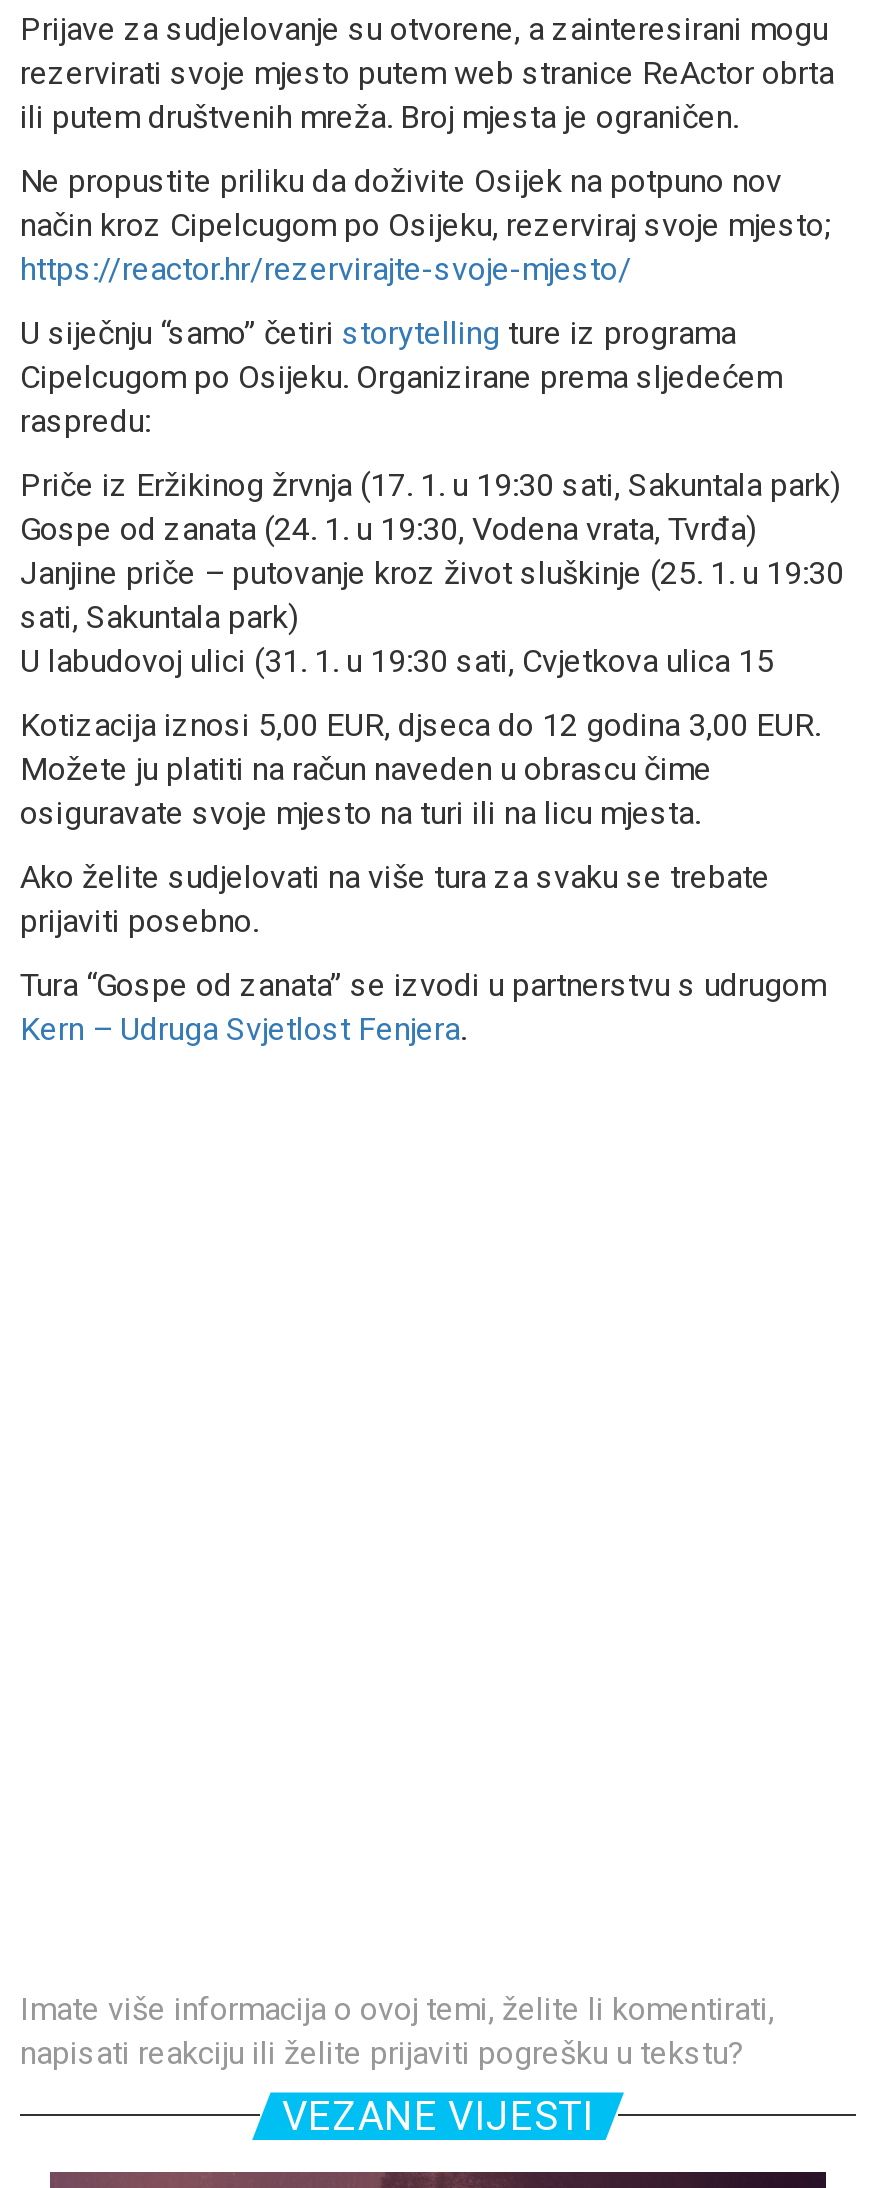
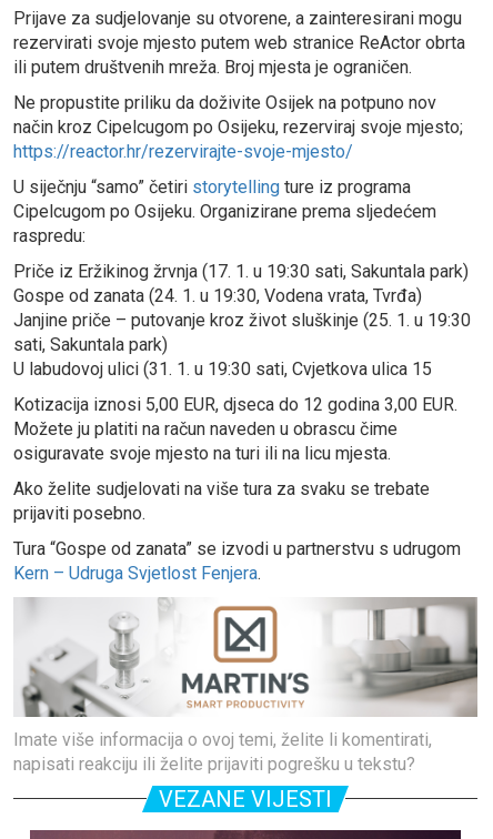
none -> [14,597,310,718] [image]
none -> [323,596,479,718] [image]

